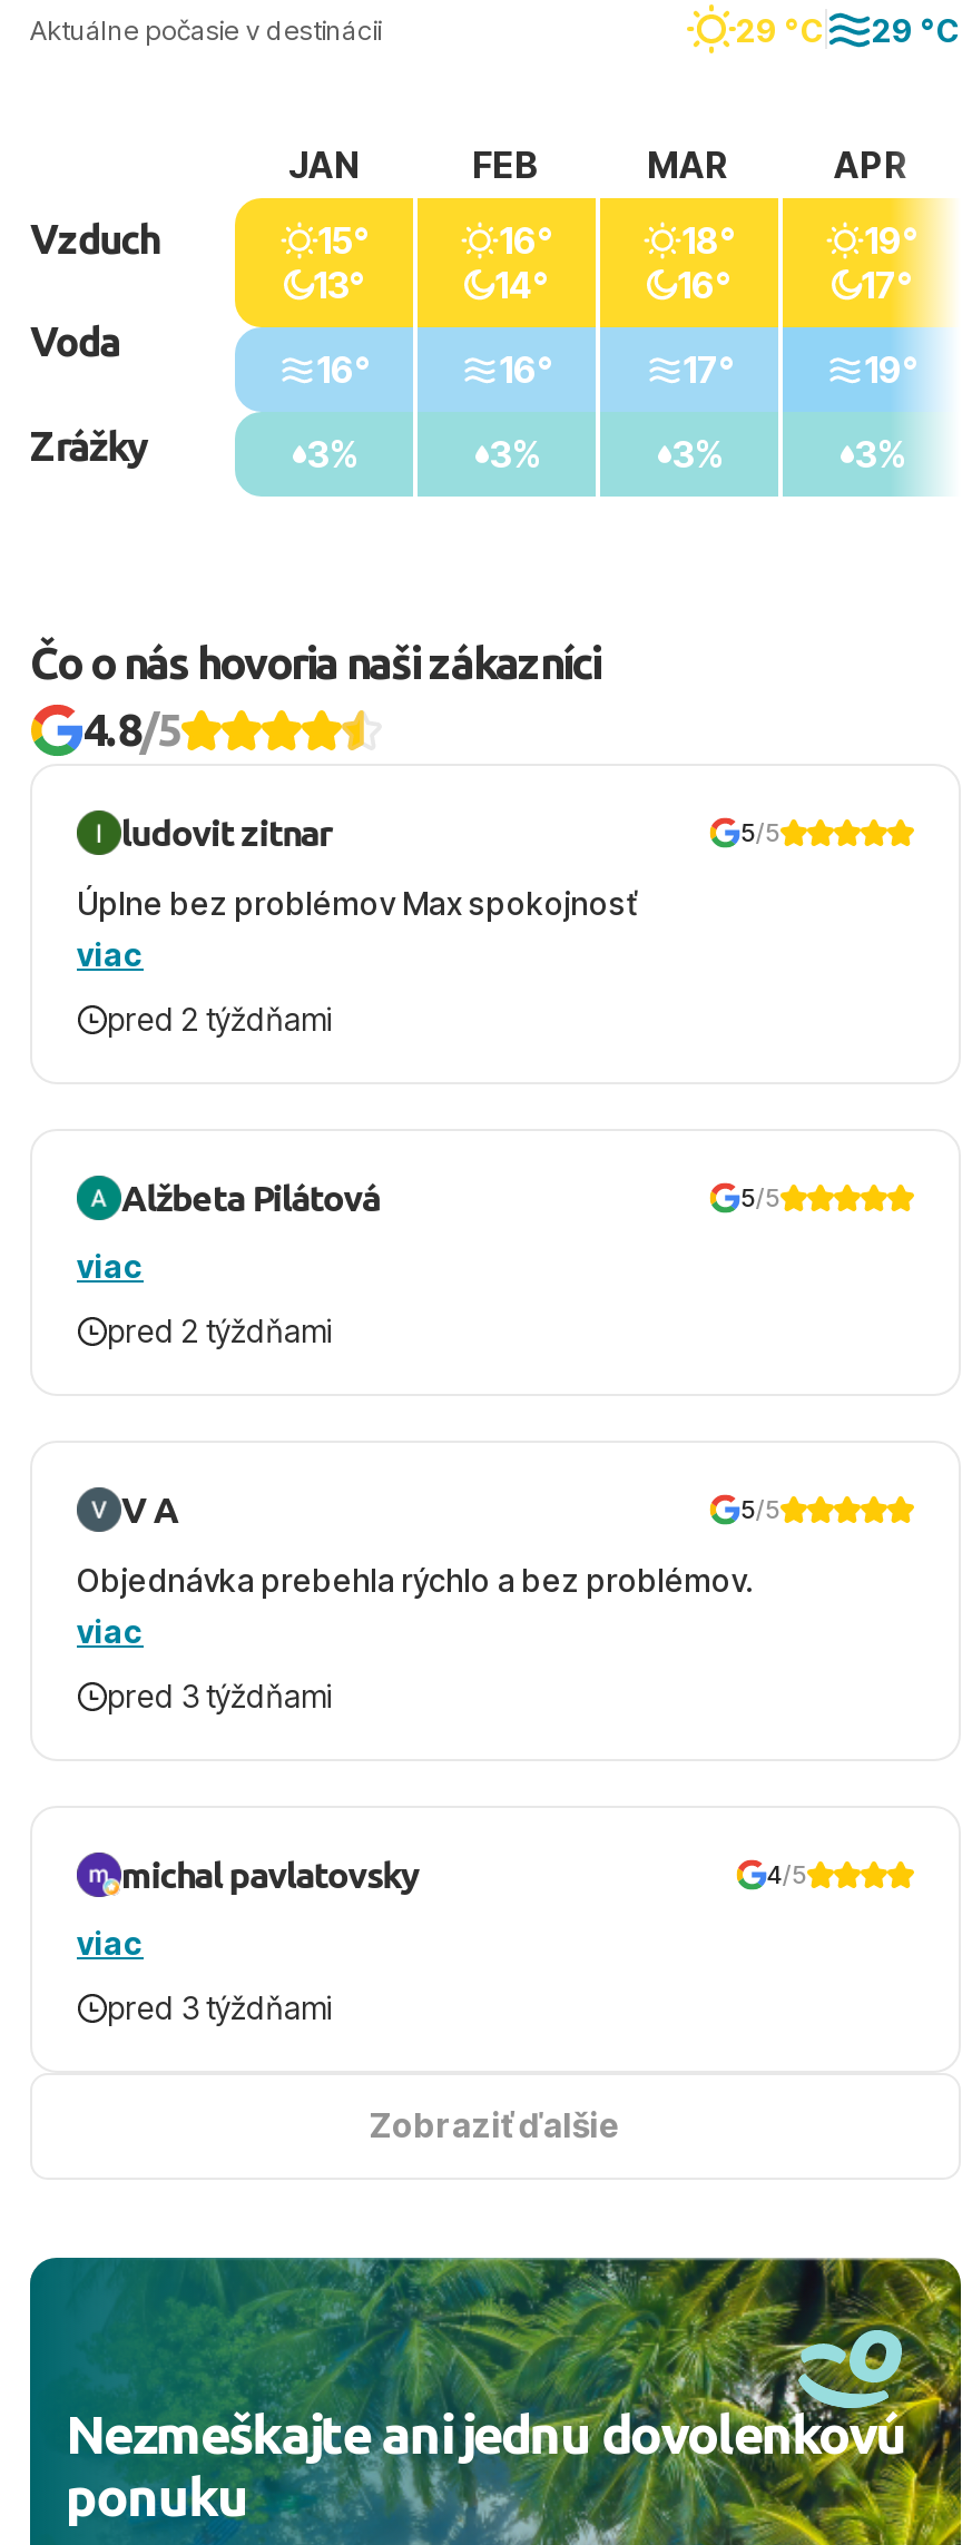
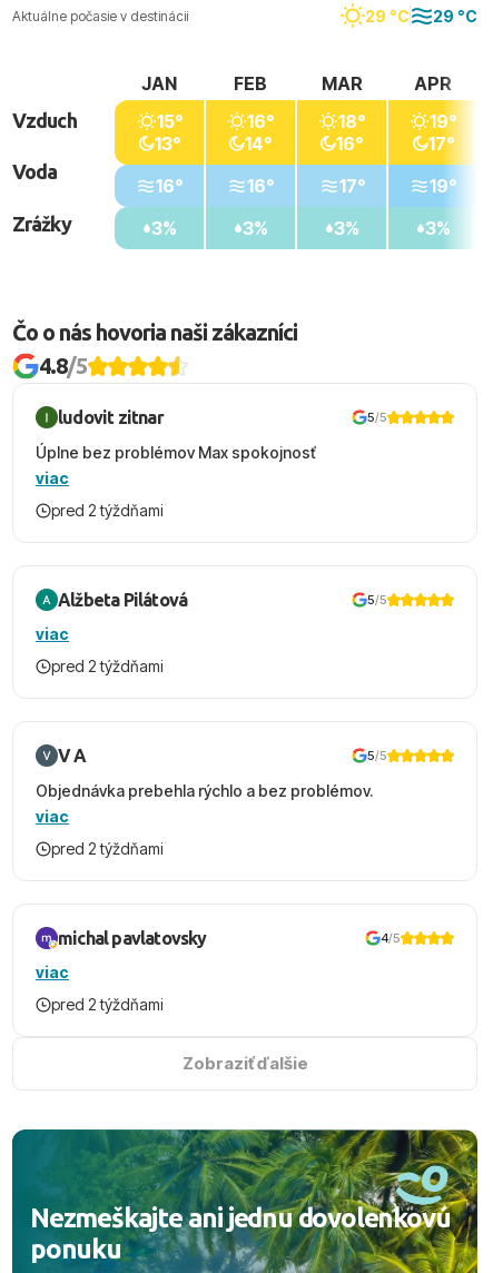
[108,1677,333,1715] pred 3 týždňami -> [51,839,164,858] pred 2 týždňami
[108,1989,333,2027] pred 3 týždňami -> [51,995,164,1014] pred 2 týždňami

